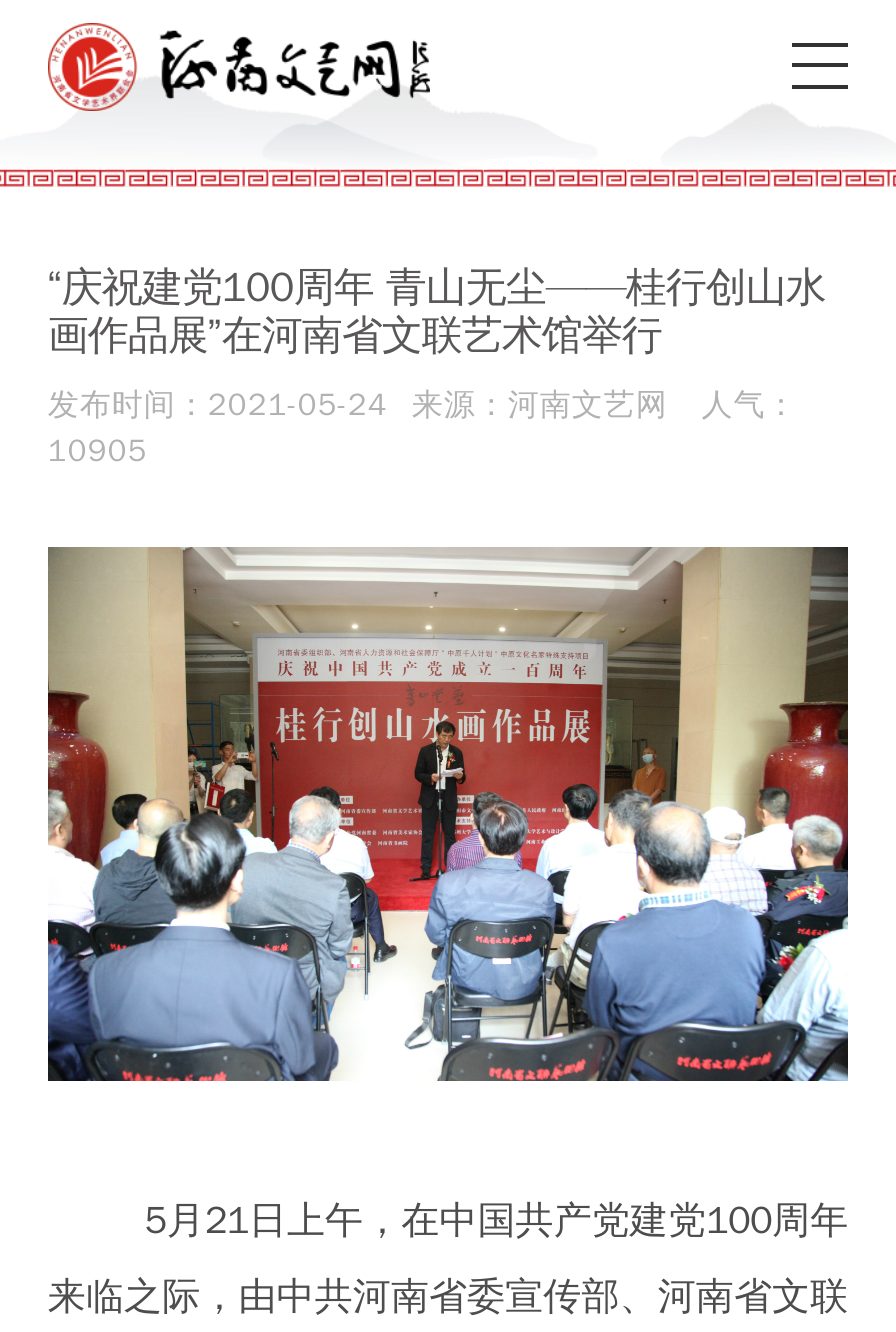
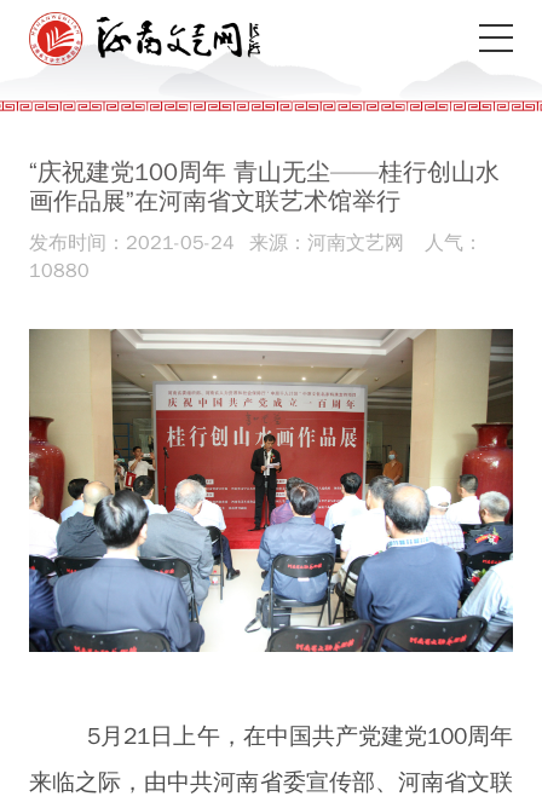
[48,431,148,471] 10905 -> [29,259,89,283] 10880

